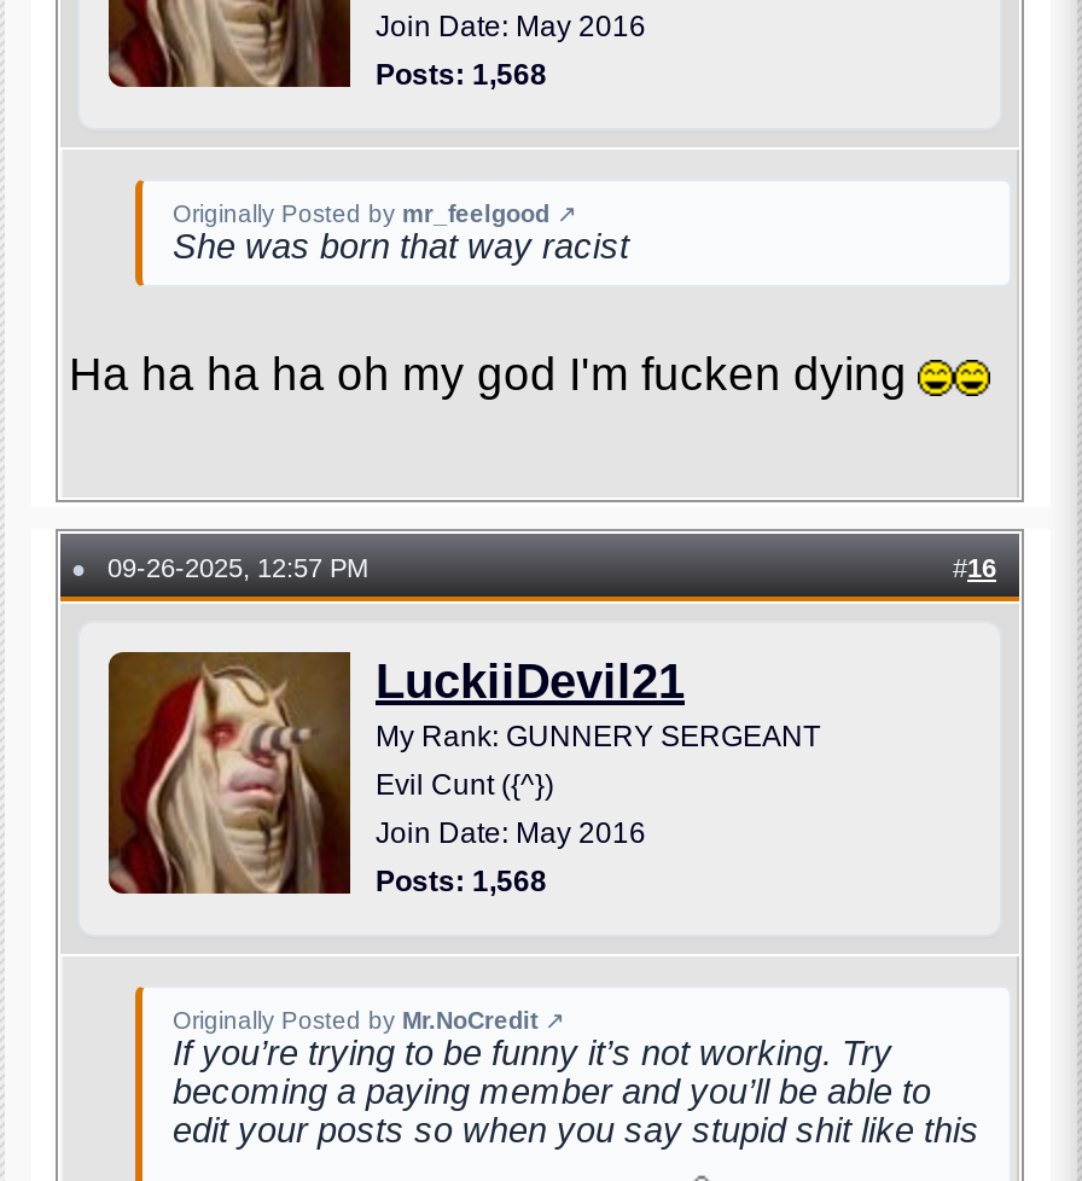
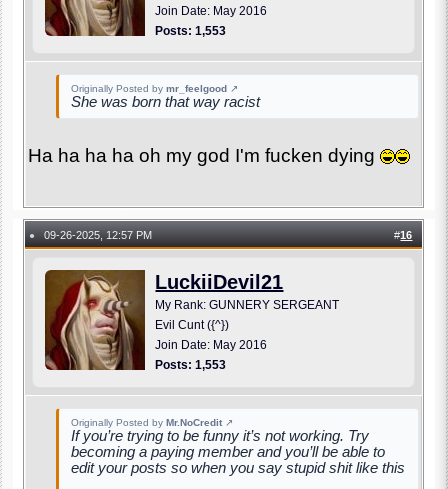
[376,58,547,92] Posts: 1,568 -> [155,24,226,38] Posts: 1,553
[376,865,547,898] Posts: 1,568 -> [155,358,226,372] Posts: 1,553

